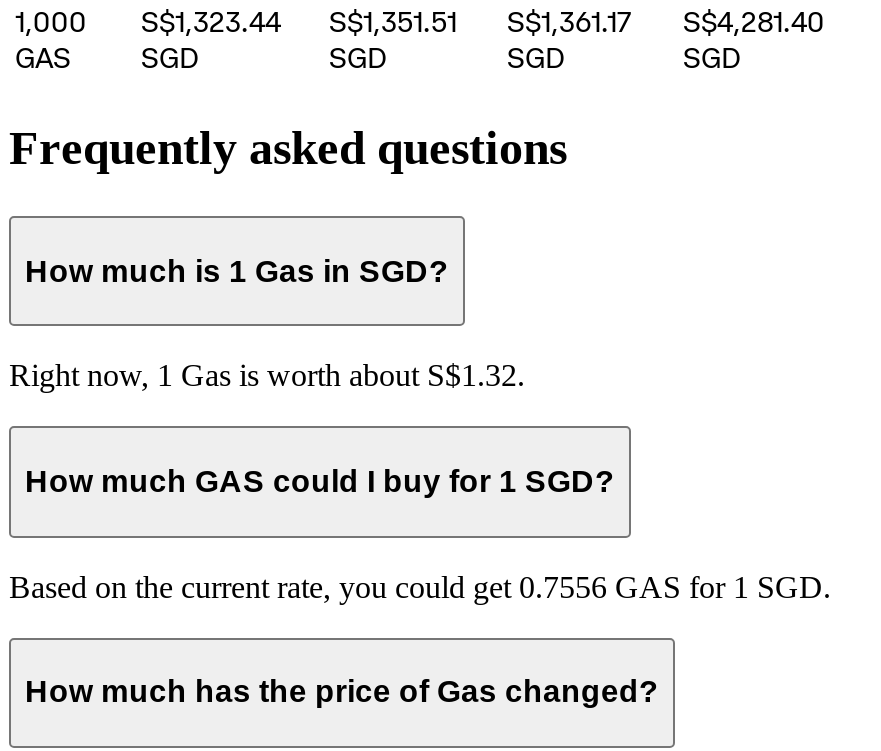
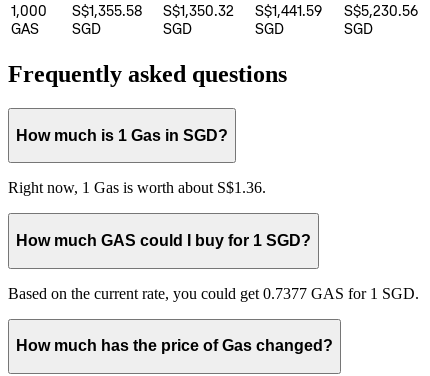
[141,5,281,41] S$1,323.44 -> [72,2,142,20] S$1,355.58
[329,5,457,41] S$1,351.51 -> [163,2,234,20] S$1,350.32
[507,5,631,41] S$1,361.17 -> [255,2,322,20] S$1,441.59
[683,5,825,41] S$4,281.40 -> [344,2,418,20] S$5,230.56
[9,359,525,393] Right now, 1 Gas is worth about S$1.32. -> [8,179,266,196] Right now, 1 Gas is worth about S$1.36.
[9,569,831,603] Based on the current rate, you could get 0.7556 GAS for 1 SGD. -> [8,284,419,301] Based on the current rate, you could get 0.7377 GAS for 1 SGD.

